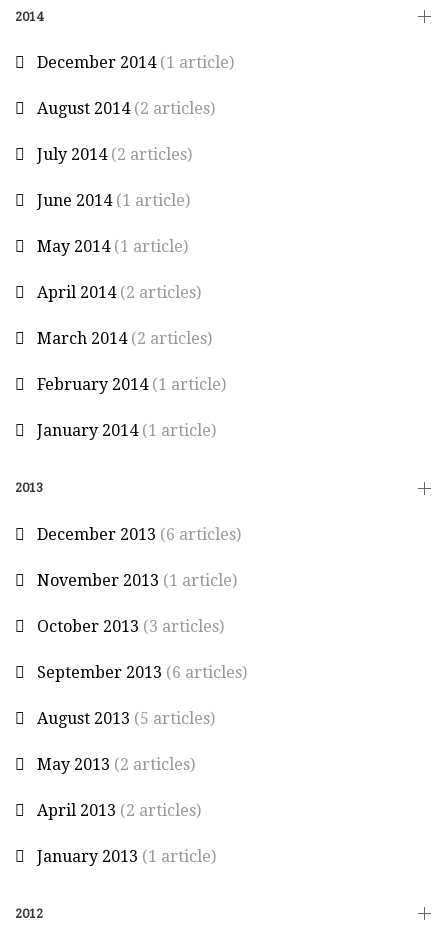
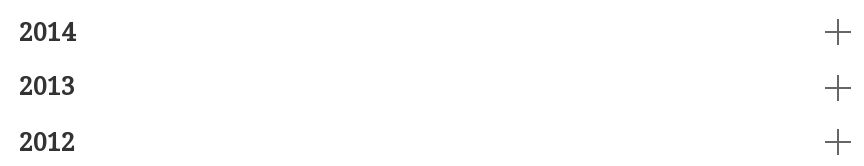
[33,53,234,440] December 2014 (1 article) | August 2014 (2 articles) | July 2014 (2 articles) | June 2014 (1 article) | May 2014 (1 article) | April 2014 (2 articles) | March 2014 (2 articles) | February 2014 (1 article) | January 2014 (1 article) -> none
[33,524,247,865] December 2013 (6 articles) | November 2013 (1 article) | October 2013 (3 articles) | September 2013 (6 articles) | August 2013 (5 articles) | May 2013 (2 articles) | April 2013 (2 articles) | January 2013 (1 article) -> none

